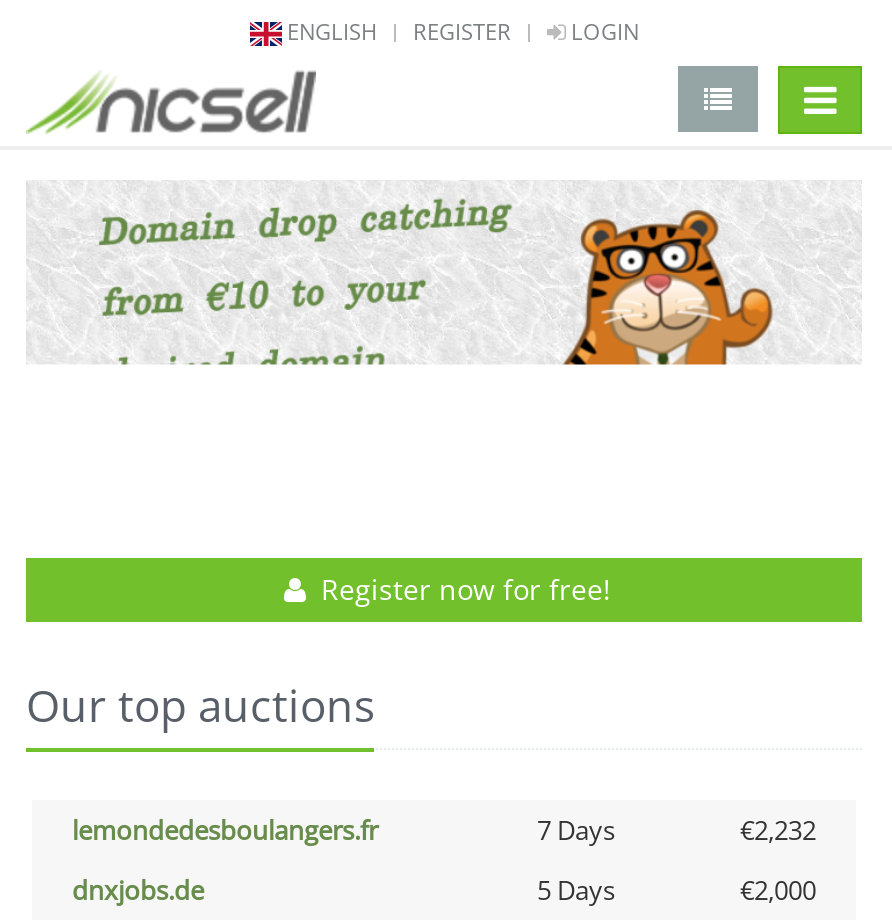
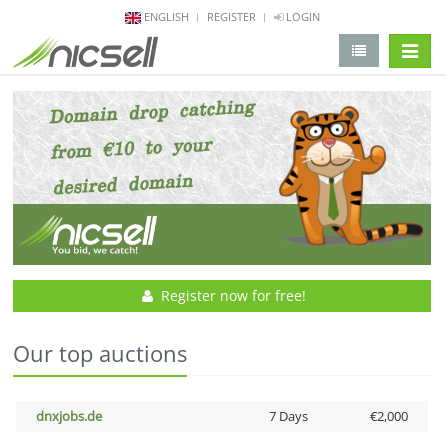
none -> [12,182,432,266] [image]
[72,812,816,848] lemondedesboulangers.fr | 7 Days | €2,232 -> none
[537,872,615,908] 5 Days -> [268,407,307,425] 7 Days

